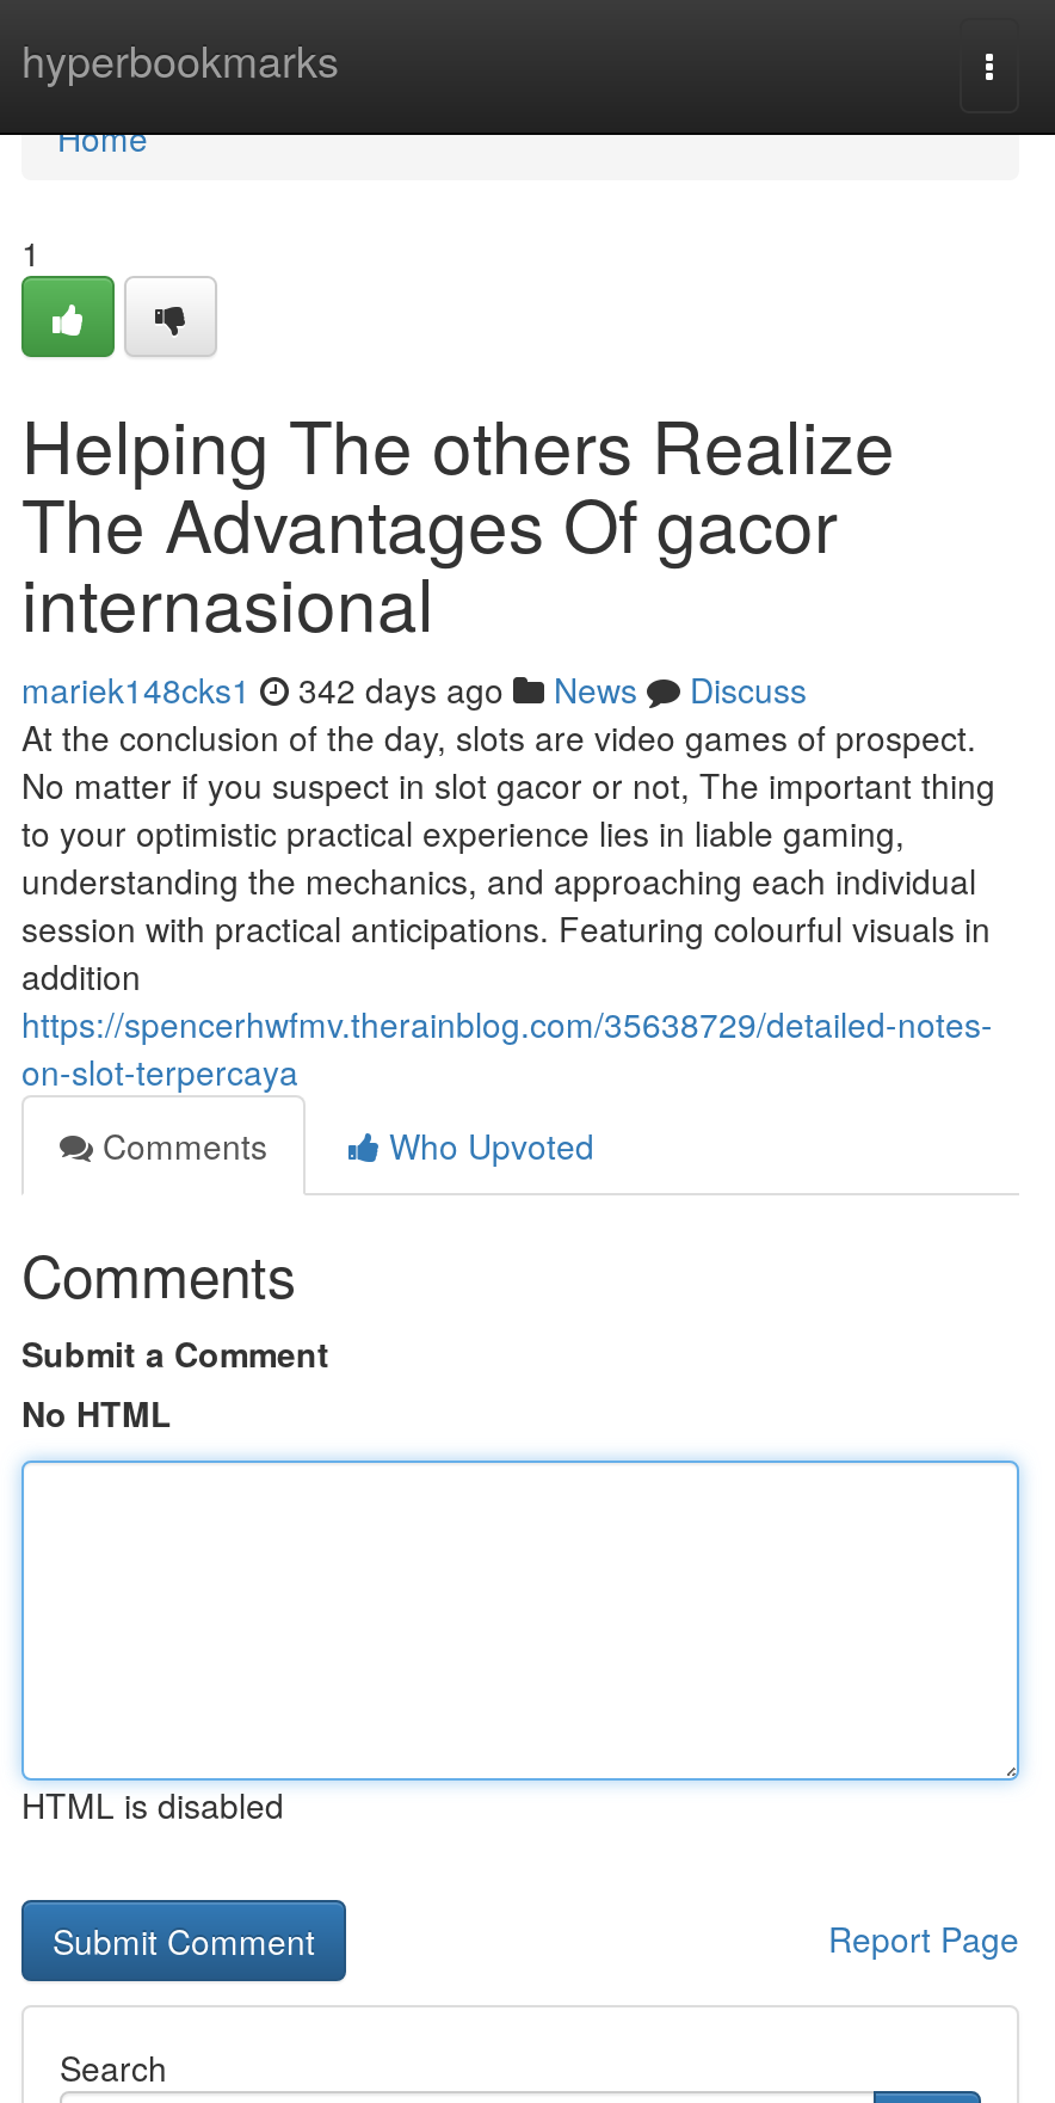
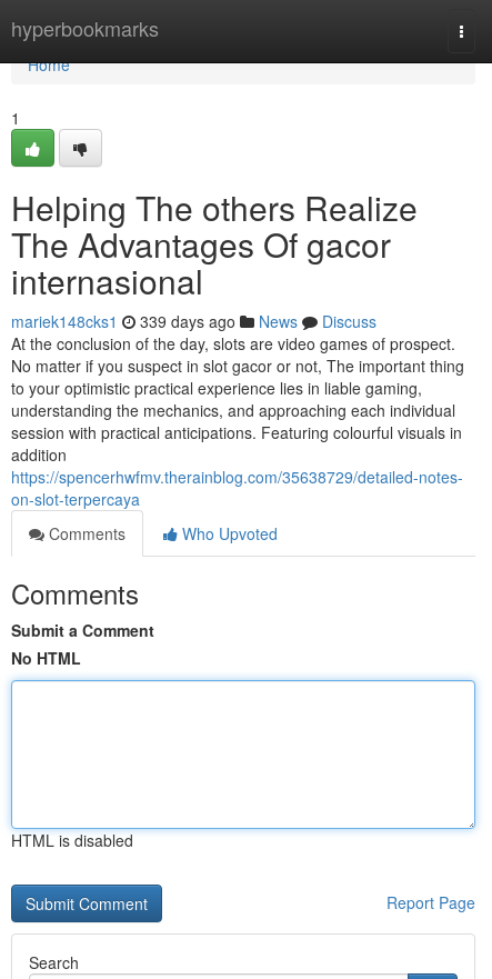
[21,665,807,713] mariek148cks1 342 days ago News Discuss -> [11,310,376,332] mariek148cks1 339 days ago News Discuss

